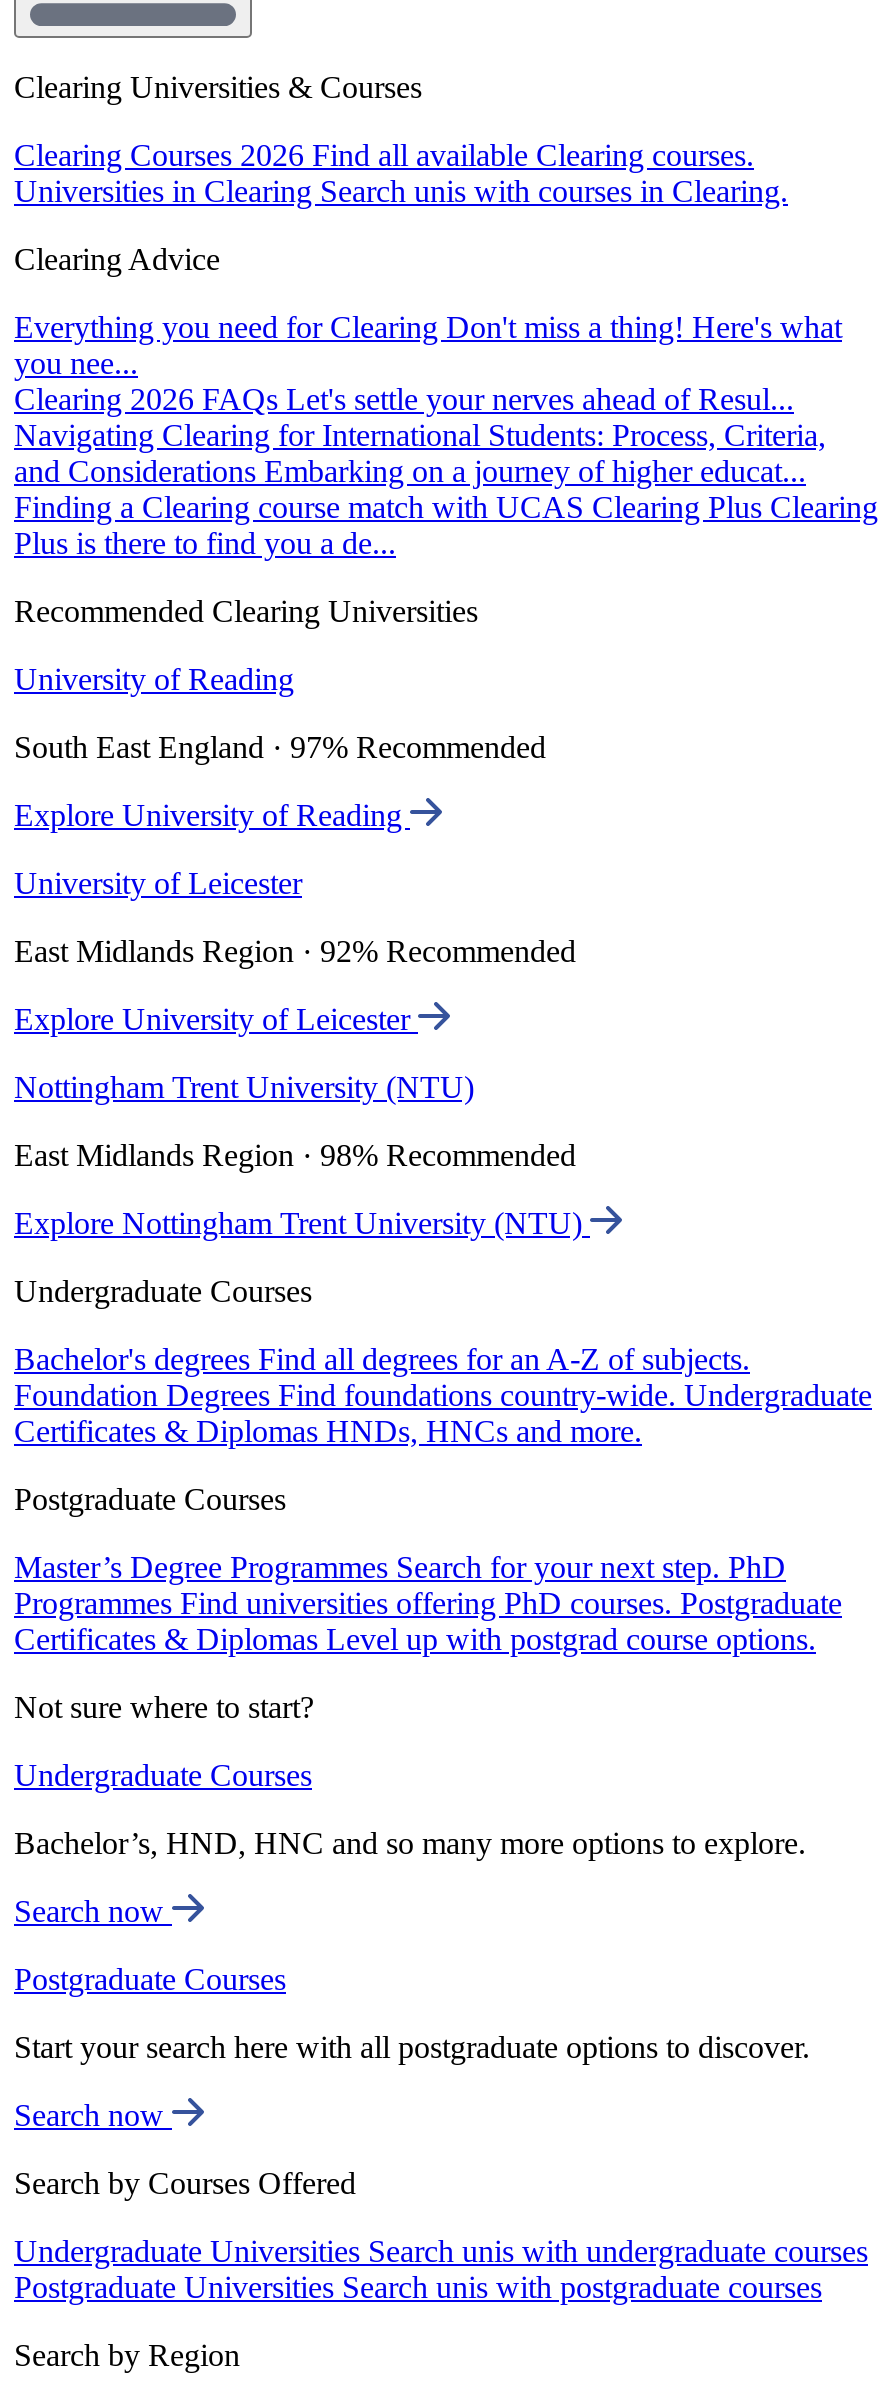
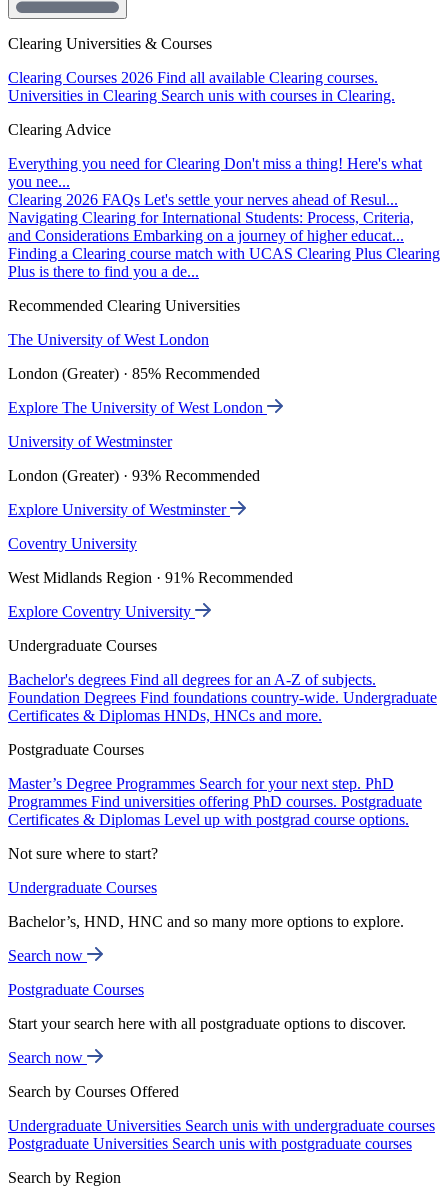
[14,662,294,696] University of Reading -> [8,331,209,348] The University of West London
[14,730,546,764] South East England · 97% Recommended -> [8,365,260,382] London (Greater) · 85% Recommended
[14,798,410,832] Explore University of Reading -> [8,399,267,416] Explore The University of West London
[14,866,302,900] University of Leicester -> [8,433,172,450] University of Westminster
[14,934,576,968] East Midlands Region · 92% Recommended -> [8,467,260,484] London (Greater) · 93% Recommended
[14,1002,418,1036] Explore University of Leicester -> [8,501,230,518] Explore University of Westminster
[14,1070,474,1104] Nottingham Trent University (NTU) -> [8,535,137,552] Coventry University
[14,1138,576,1172] East Midlands Region · 98% Recommended -> [8,569,293,586] West Midlands Region · 91% Recommended
[14,1206,590,1240] Explore Nottingham Trent University (NTU) -> [8,603,195,620] Explore Coventry University

